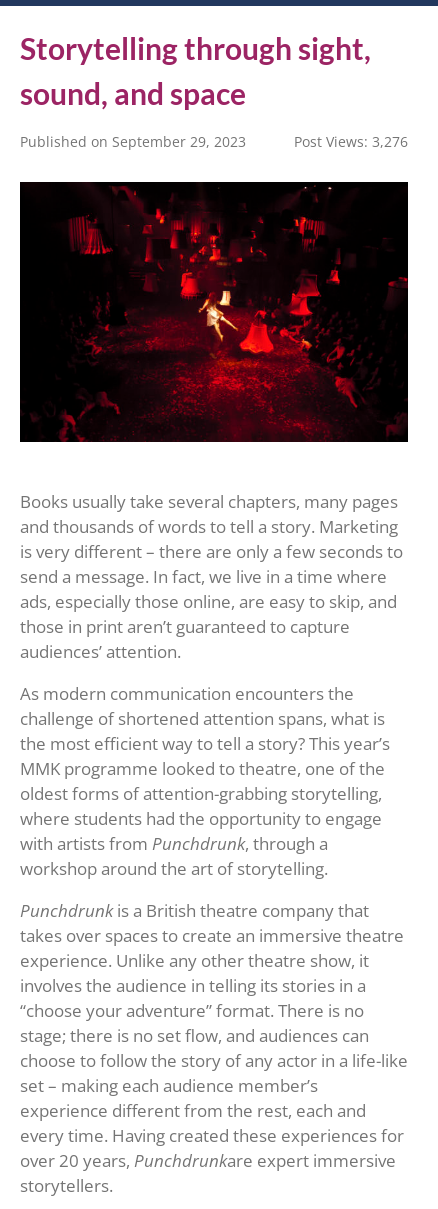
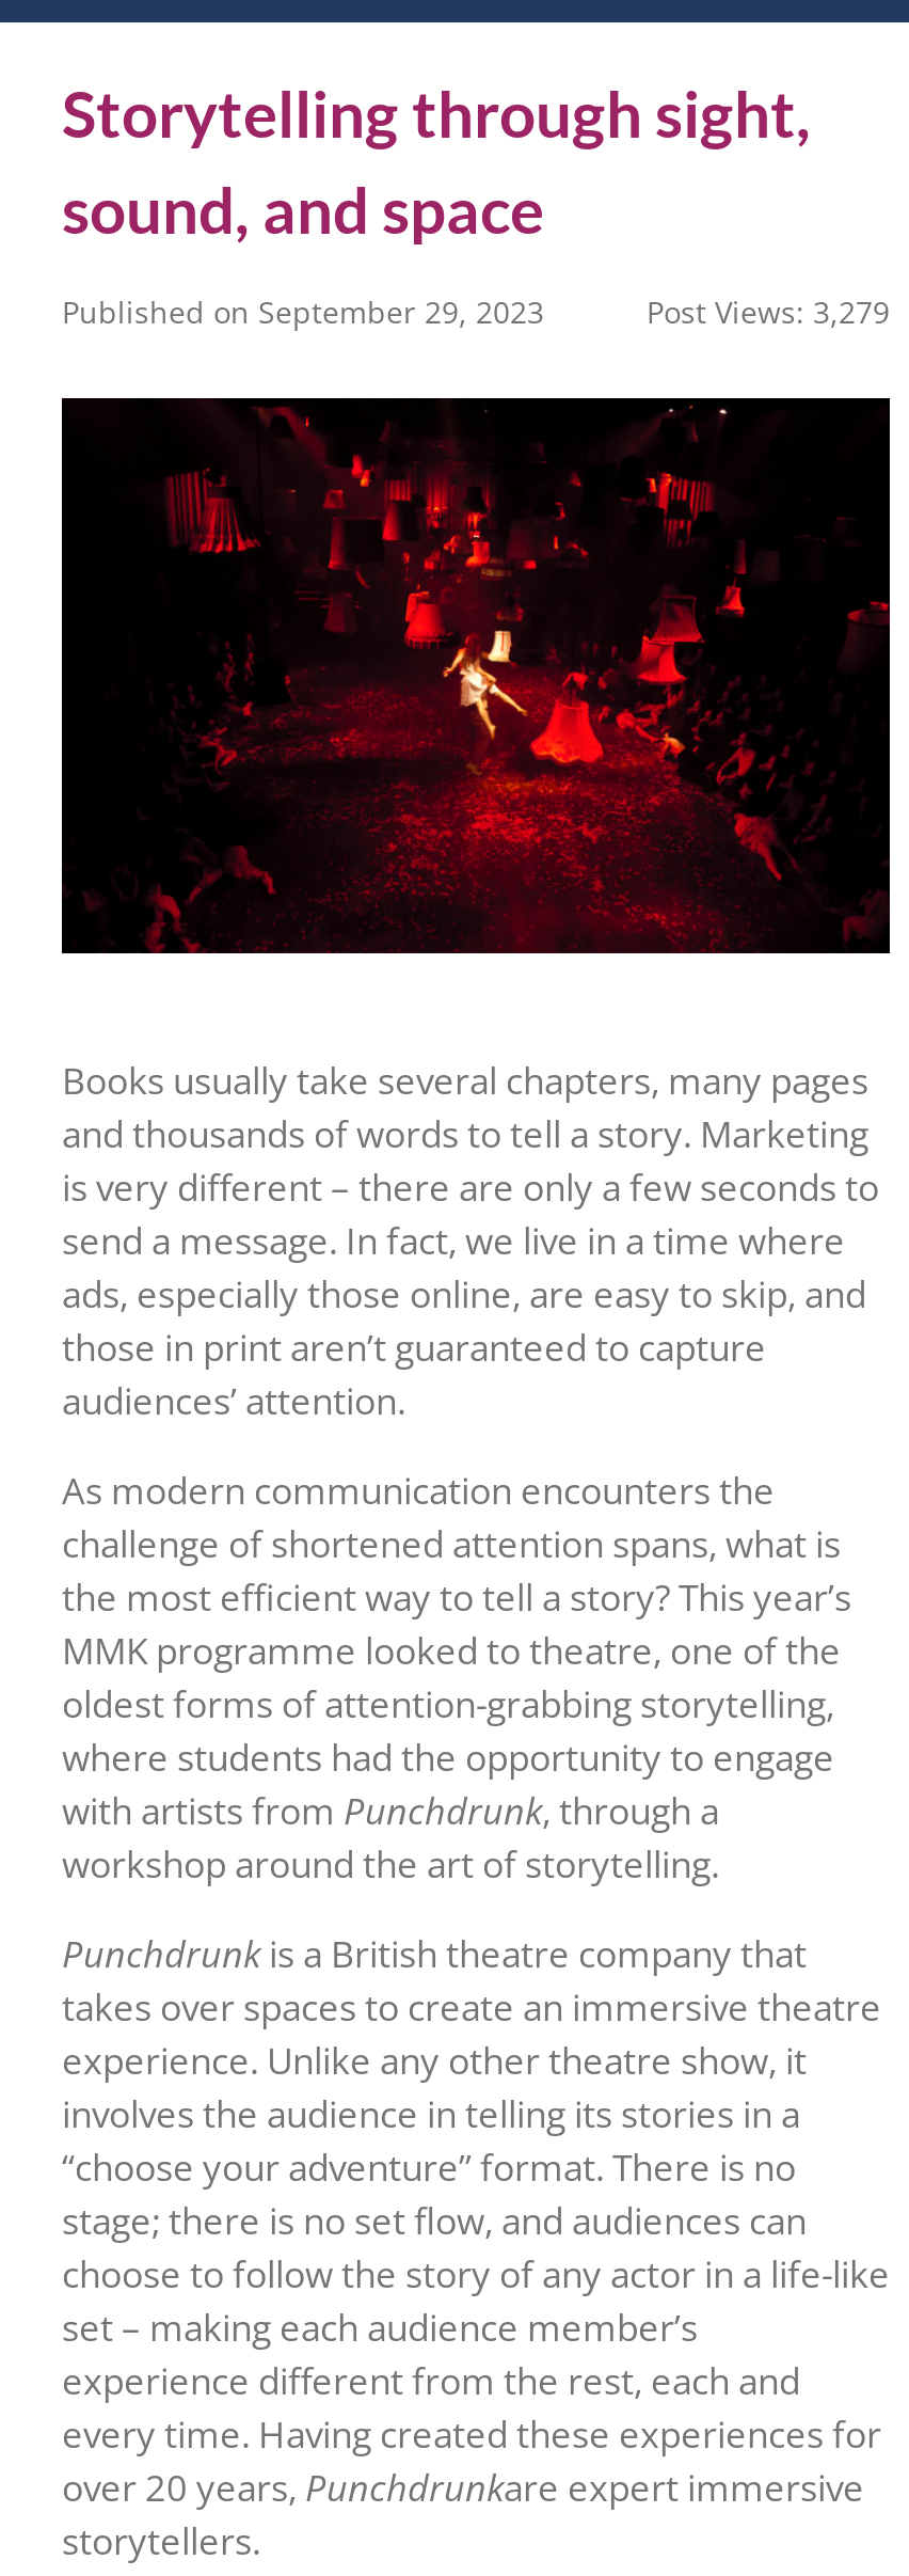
[294,132,408,151] Post Views: 3,276 -> [647,292,890,333] Post Views: 3,279

